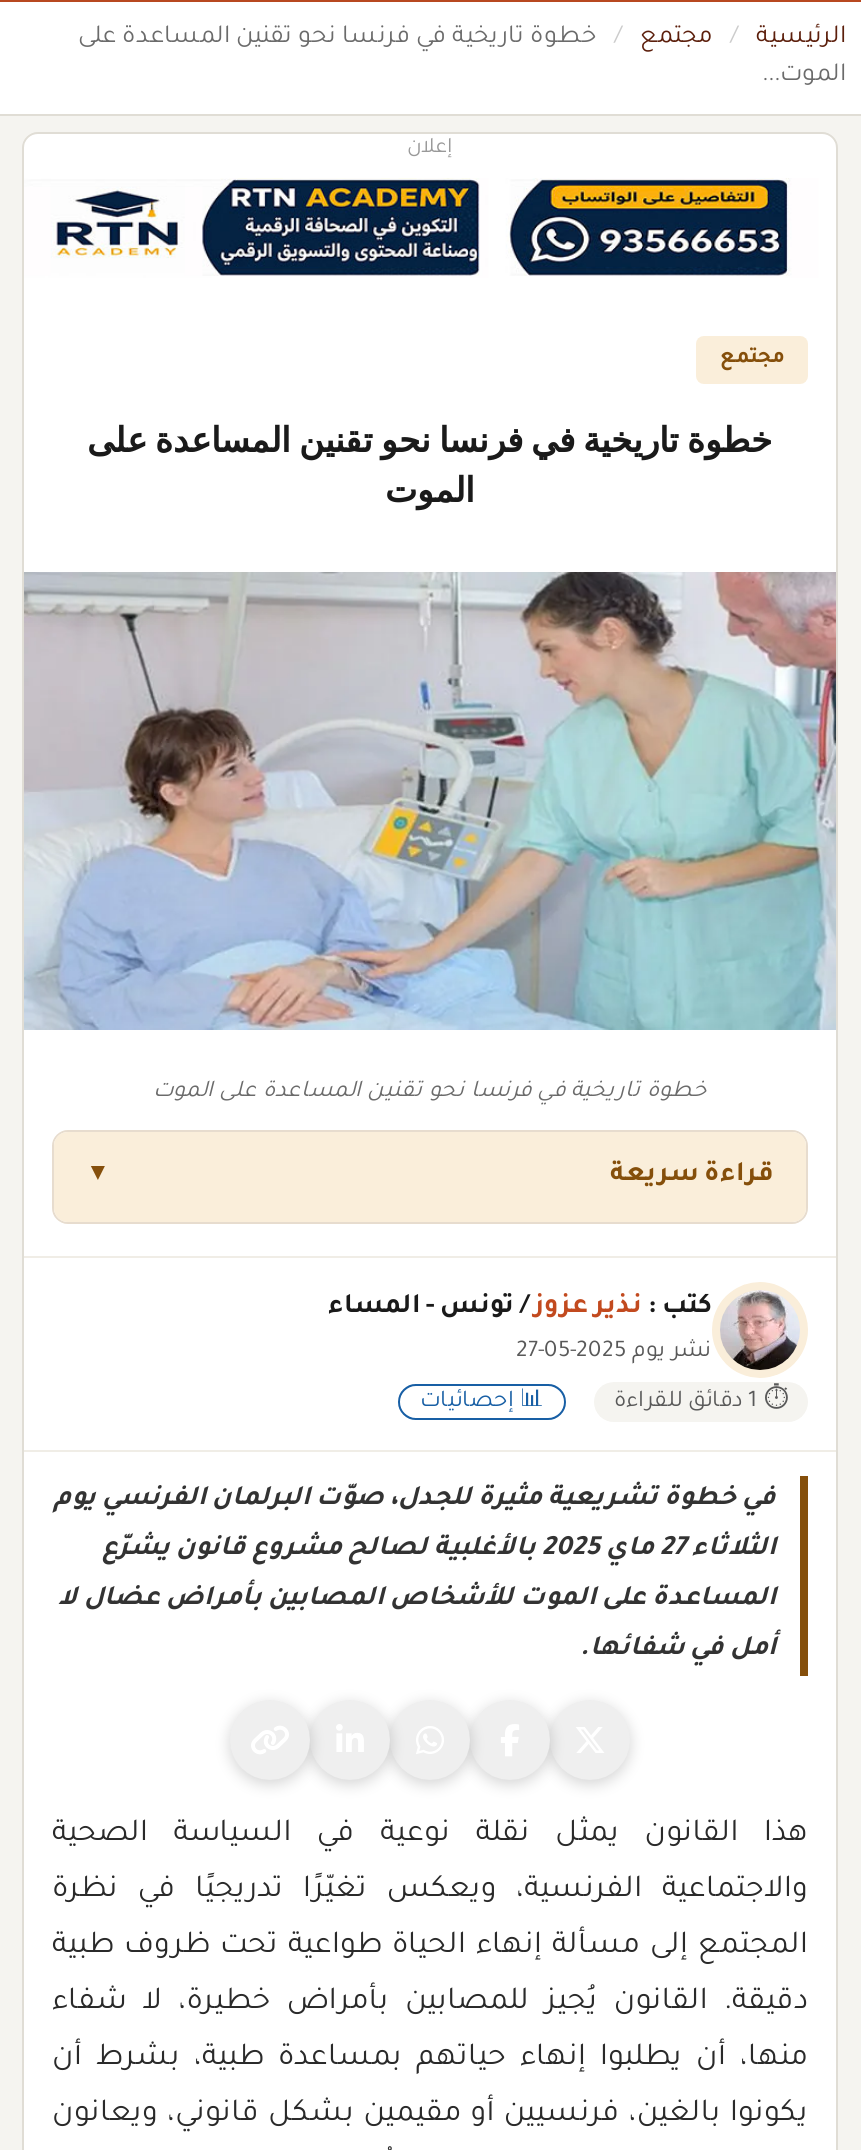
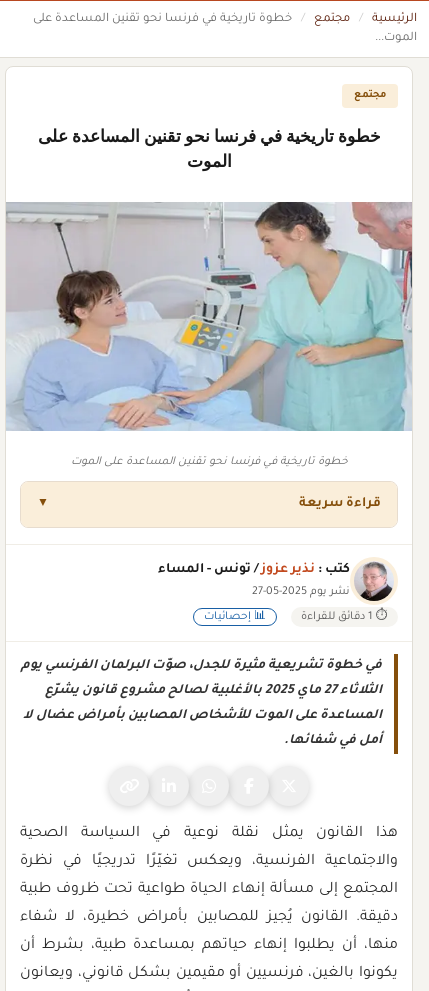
[407,138,453,160] إعلان -> none
[54,188,180,258] [image] -> none
[200,178,482,278] [image] -> none
[508,178,790,278] [image] -> none

